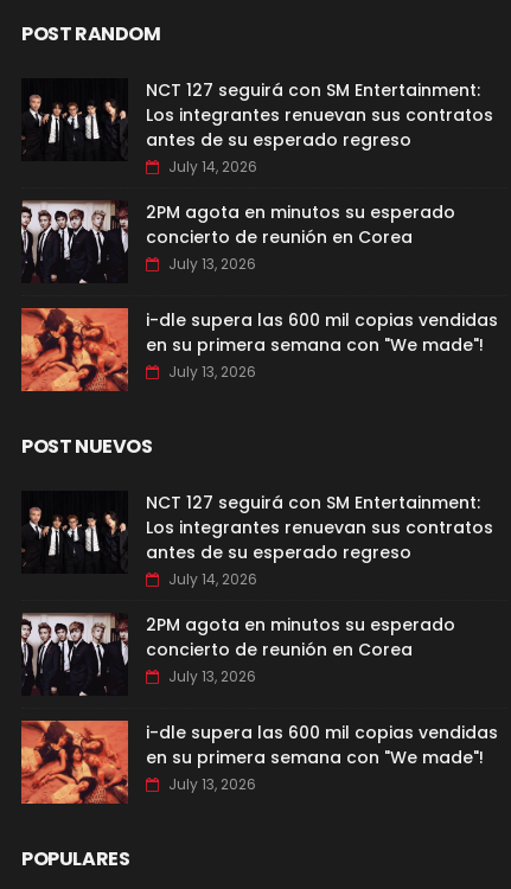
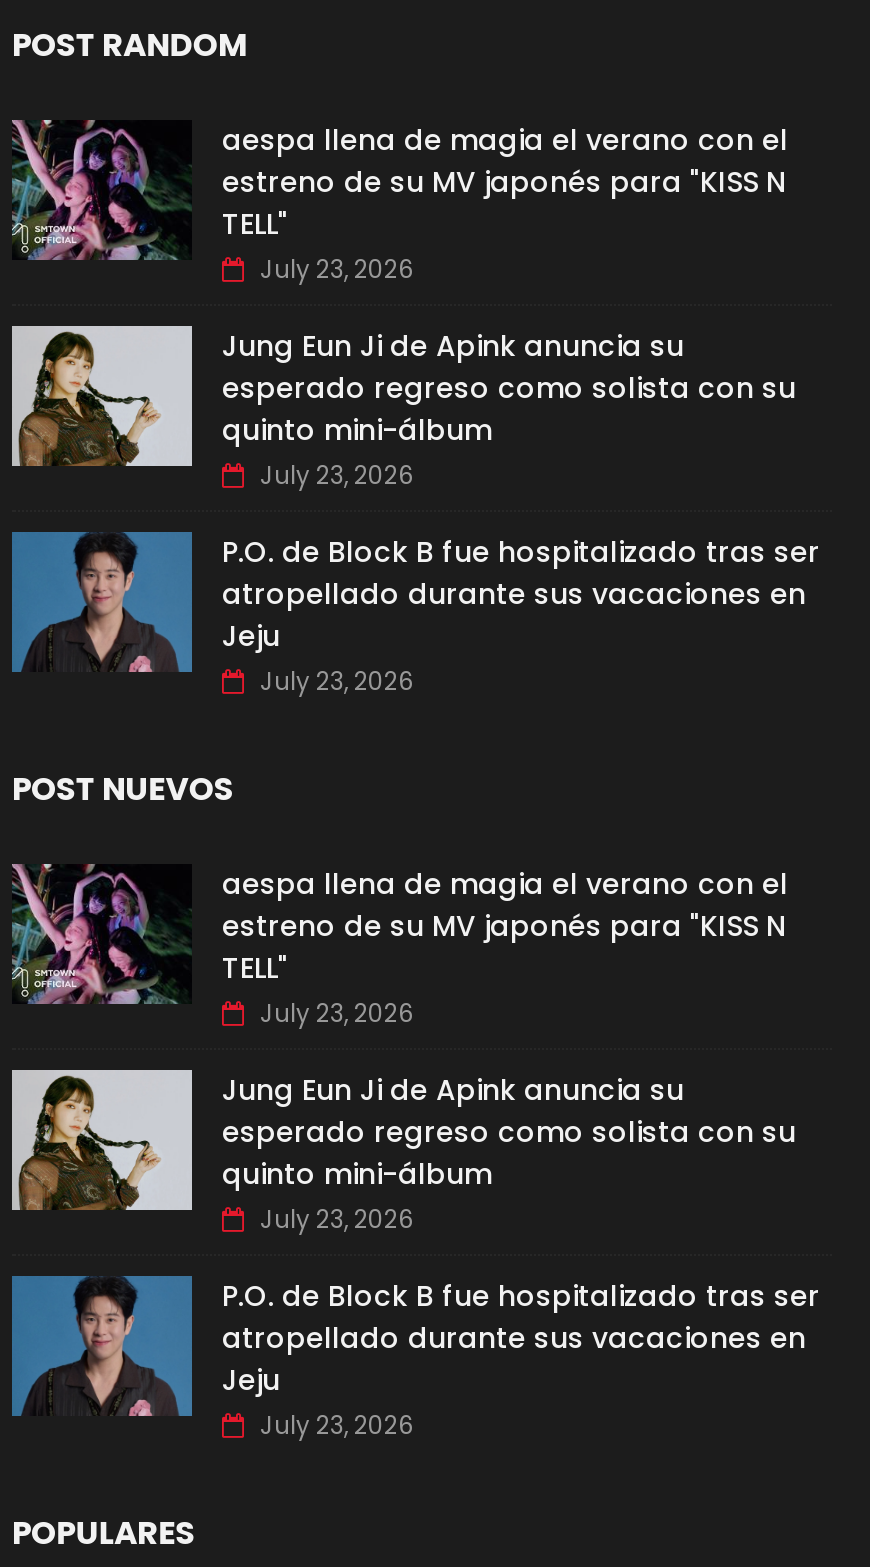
[21,78,493,177] [image] | NCT 127 seguirá con SM Entertainment: | Los integrantes renuevan sus contratos | antes de su esperado regreso | July 14, 2026 -> [10,118,788,286] [image] | aespa llena de magia el verano con el | estreno de su MV japonés para "KISS N | TELL" | July 23, 2026
[20,200,455,274] [image] | 2PM agota en minutos su esperado | concierto de reunión en Corea | July 13, 2026 -> [10,324,796,492] [image] | Jung Eun Ji de Apink anuncia su | esperado regreso como solista con su | quinto mini-álbum | July 23, 2026
[20,307,498,392] [image] | i-dle supera las 600 mil copias vendidas | en su primera semana con "We made"! | July 13, 2026 -> [10,530,820,698] [image] | P.O. de Block B fue hospitalizado tras ser | atropellado durante sus vacaciones en | Jeju | July 23, 2026
[21,491,493,589] [image] | NCT 127 seguirá con SM Entertainment: | Los integrantes renuevan sus contratos | antes de su esperado regreso | July 14, 2026 -> [10,862,788,1030] [image] | aespa llena de magia el verano con el | estreno de su MV japonés para "KISS N | TELL" | July 23, 2026
[20,613,455,686] [image] | 2PM agota en minutos su esperado | concierto de reunión en Corea | July 13, 2026 -> [10,1068,796,1236] [image] | Jung Eun Ji de Apink anuncia su | esperado regreso como solista con su | quinto mini-álbum | July 23, 2026
[20,719,498,805] [image] | i-dle supera las 600 mil copias vendidas | en su primera semana con "We made"! | July 13, 2026 -> [10,1274,820,1442] [image] | P.O. de Block B fue hospitalizado tras ser | atropellado durante sus vacaciones en | Jeju | July 23, 2026

